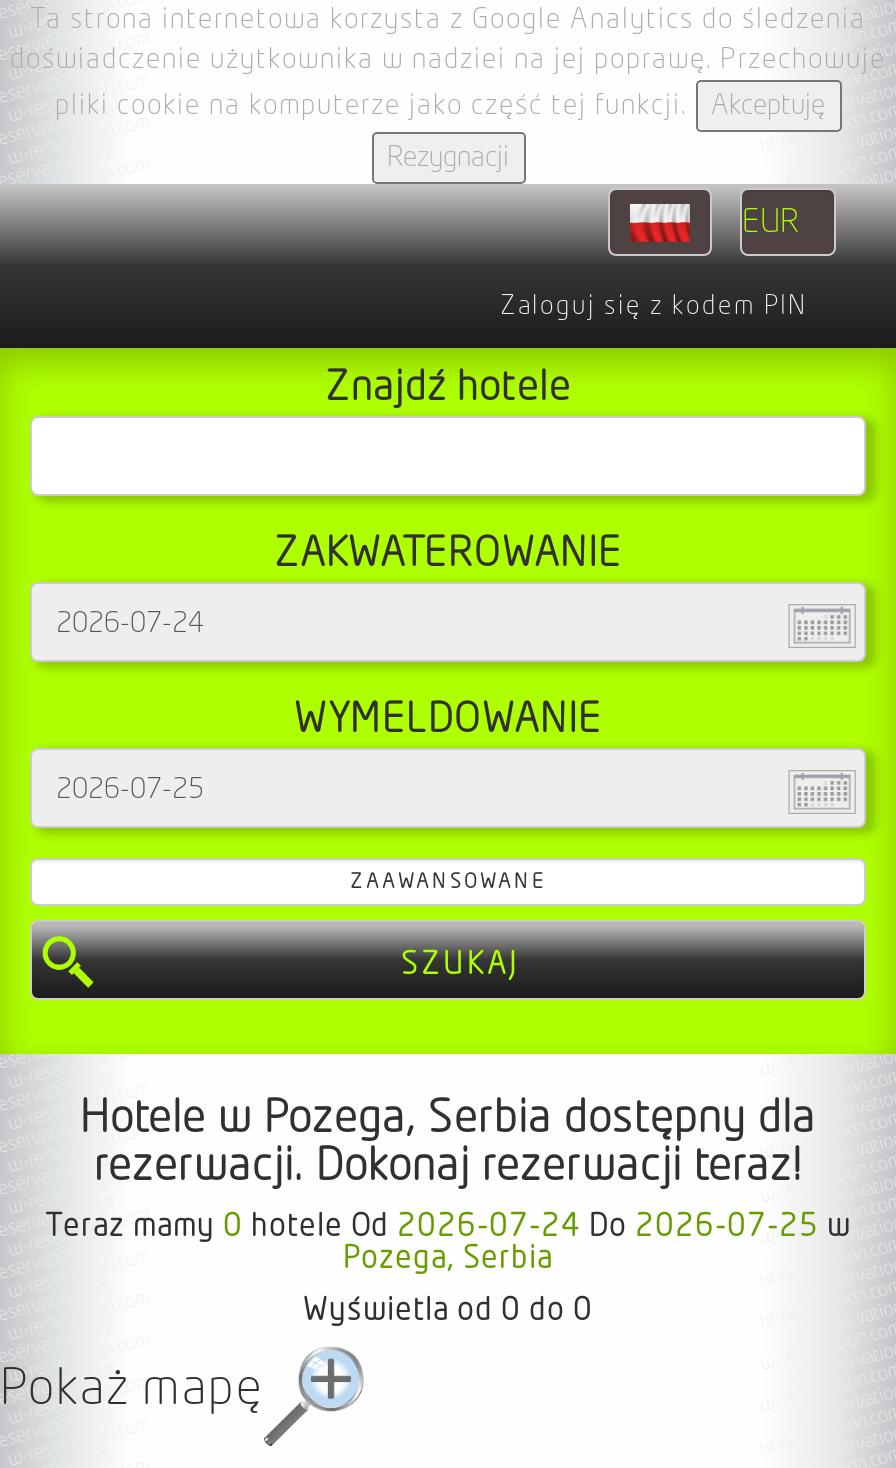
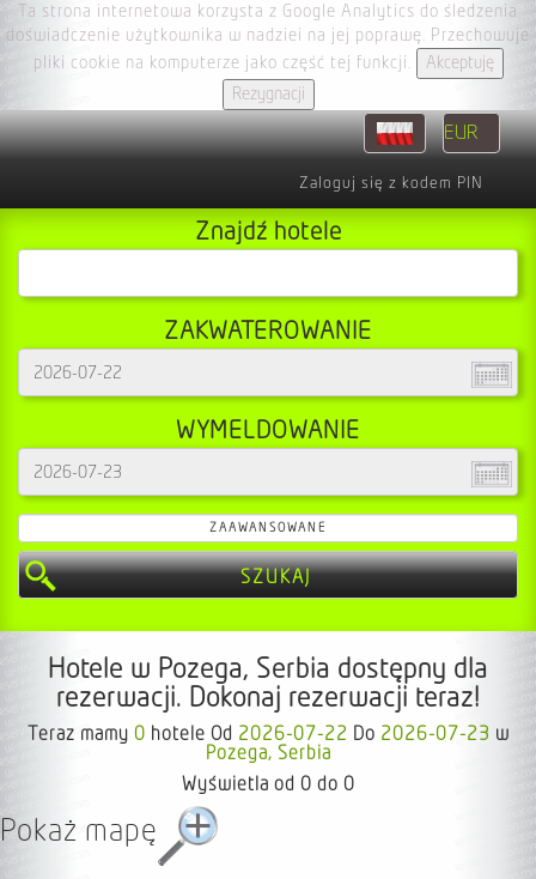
[45,1210,851,1242] Teraz mamy 0 hotele Od 2026-07-24 Do 2026-07-25 w -> [27,725,509,744] Teraz mamy 0 hotele Od 2026-07-22 Do 2026-07-23 w

